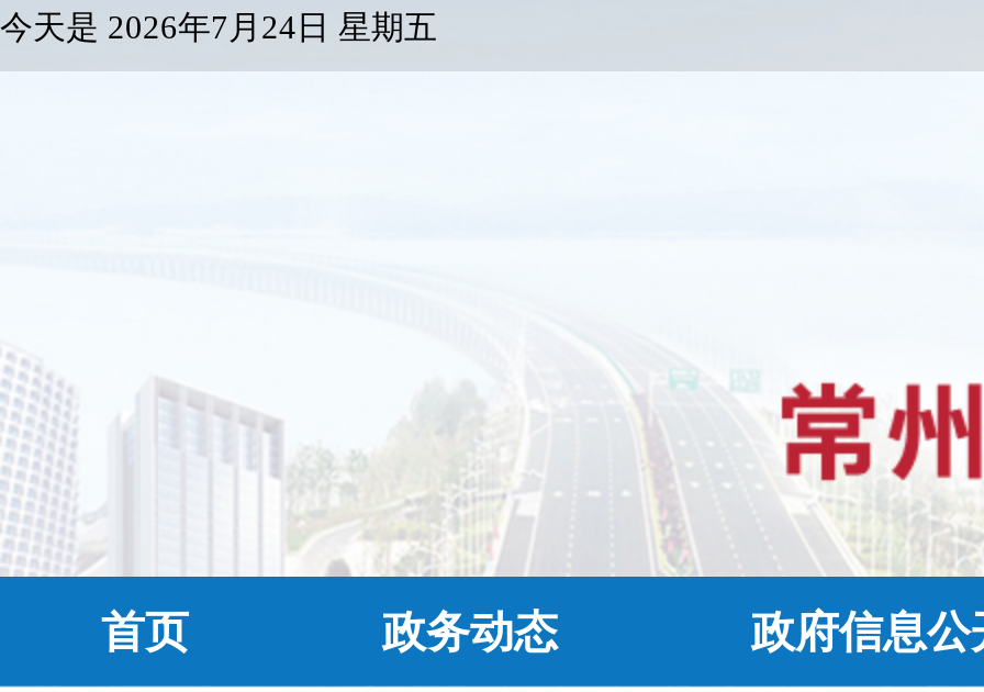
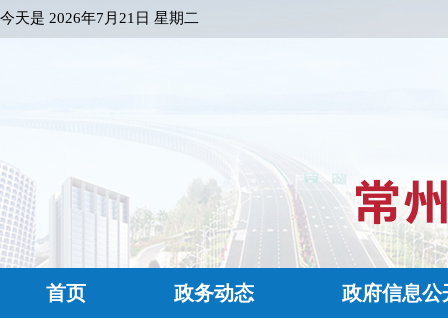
[0,10,437,45] 今天是2026年7月24日 星期五 -> [0,10,199,26] 今天是2026年7月21日 星期二

